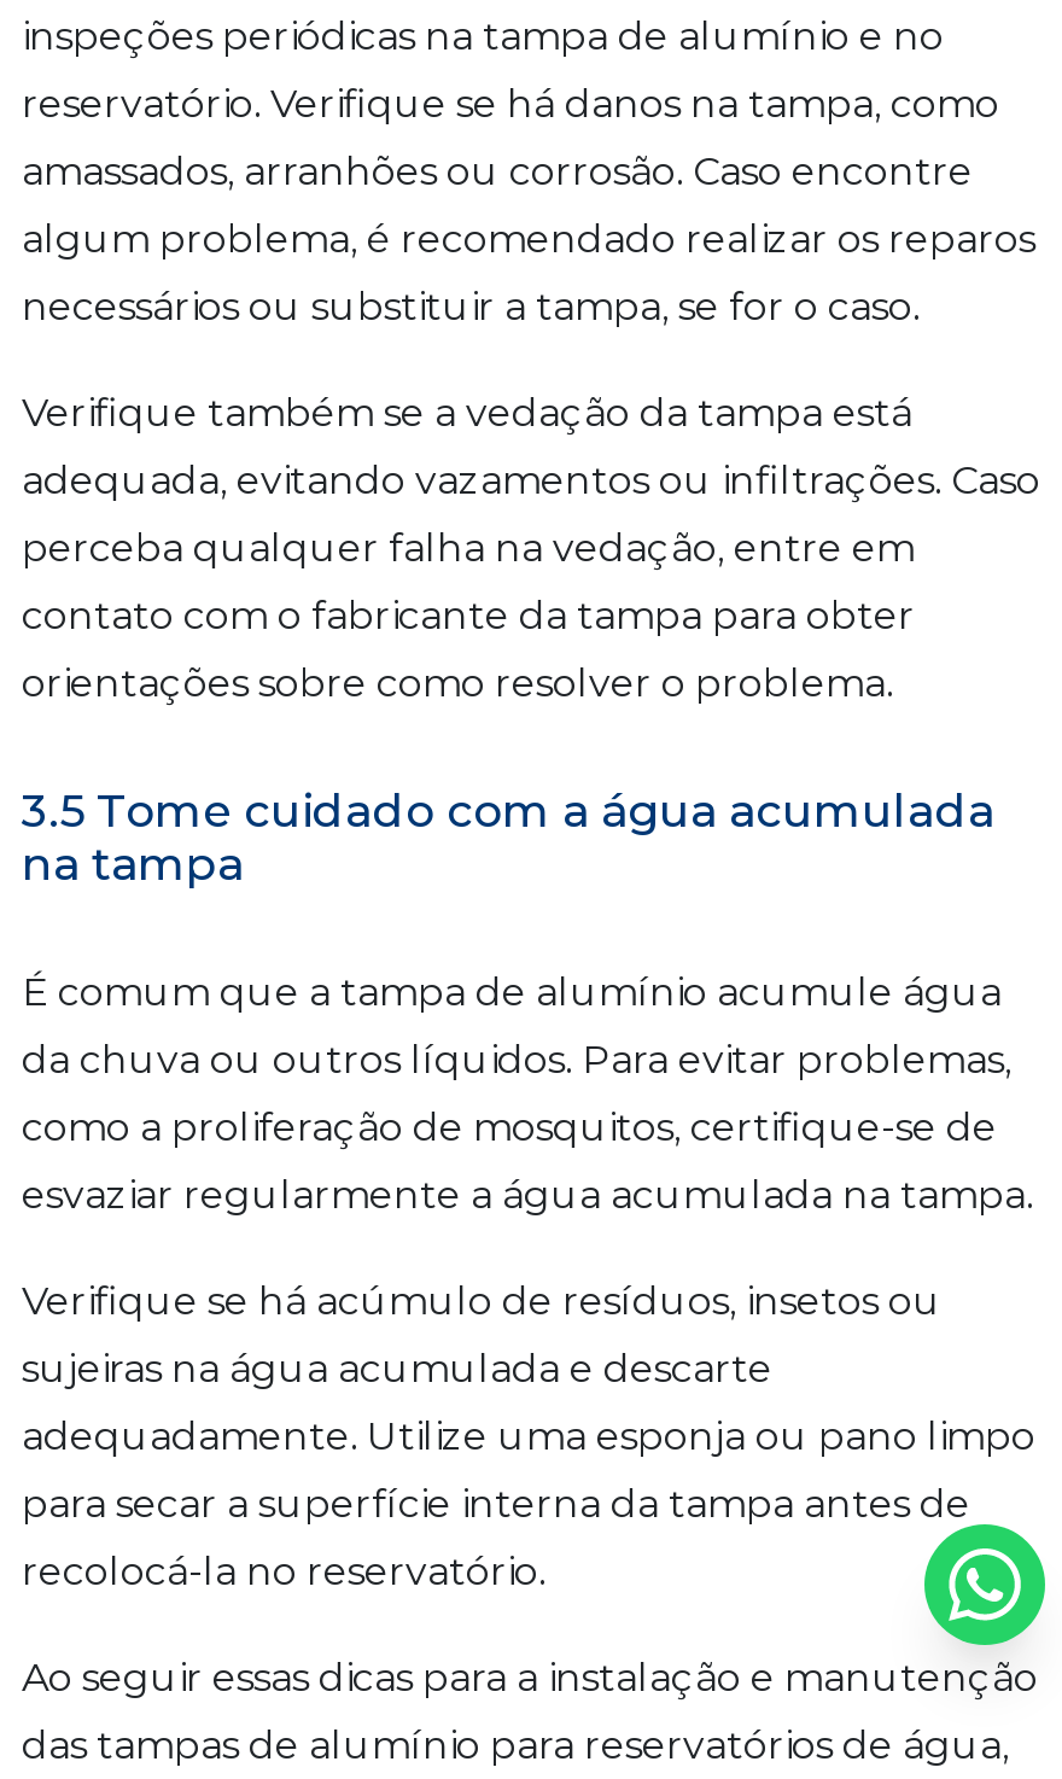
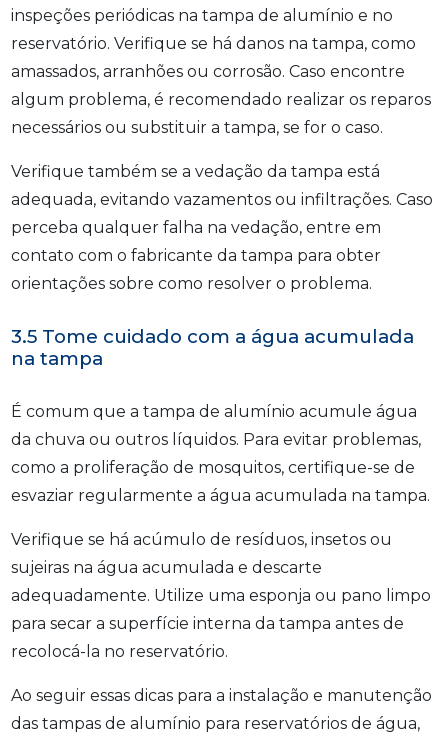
[922,1522,1048,1647] [image] -> none

